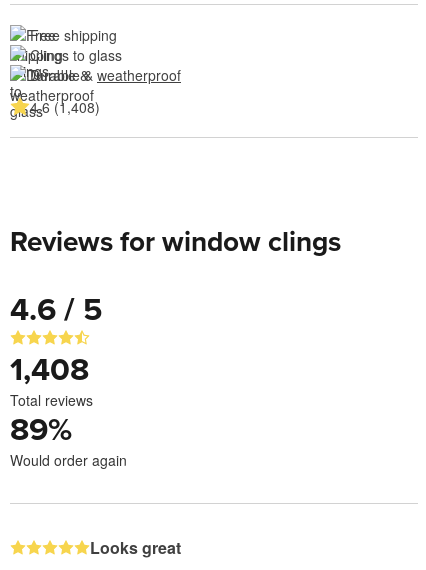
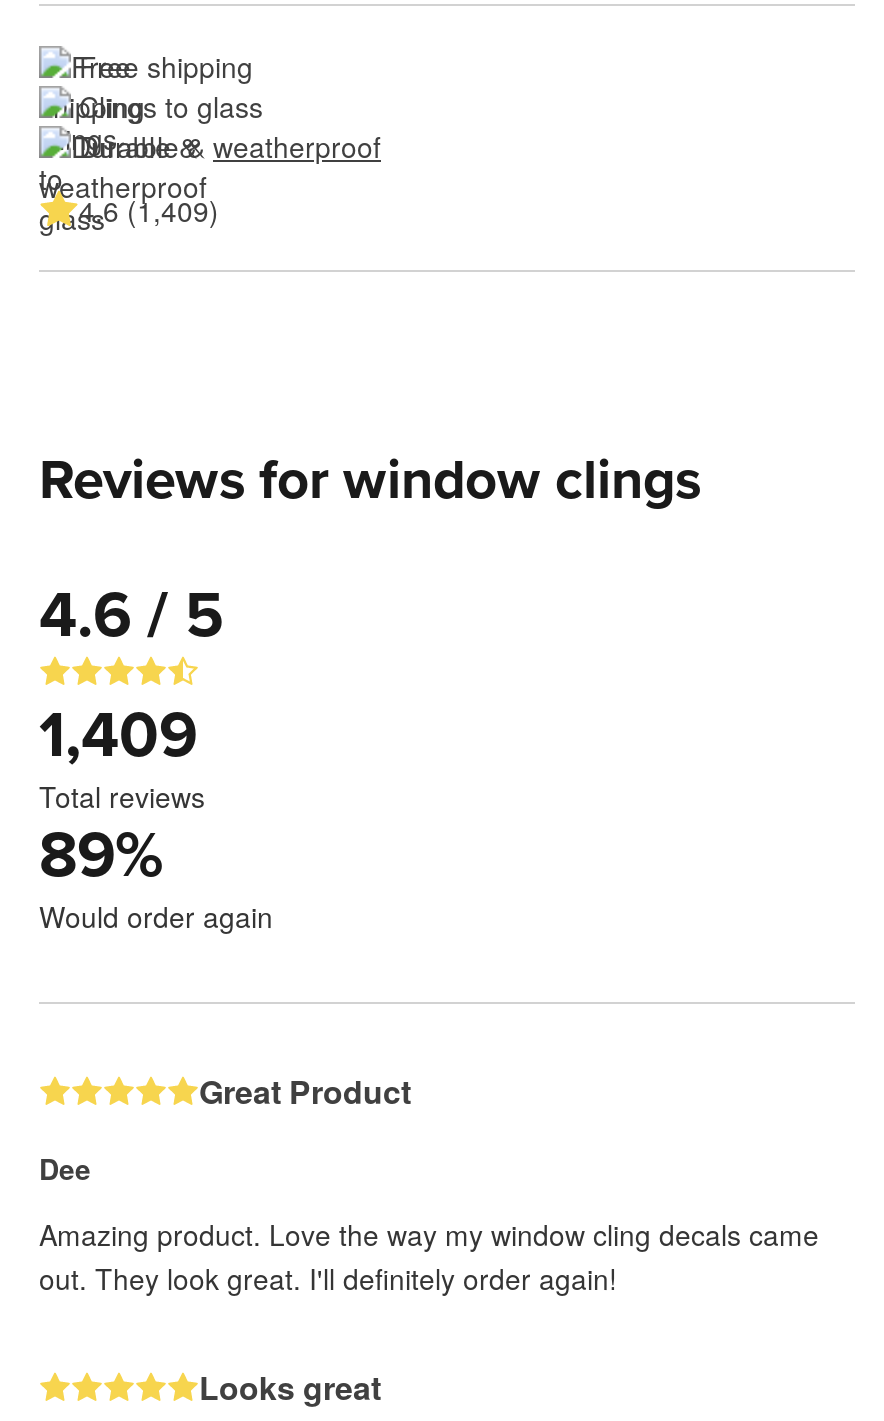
[30,97,100,117] 4.6 (1,408) -> [79,190,219,230] 4.6 (1,409)
[10,351,89,389] 1,408 -> [39,698,197,774] 1,409
none -> [39,1068,819,1298] Great Product | Dee | Amazing product. Love the way my window cling decals came | out. They look great. I'll definitely order again!

